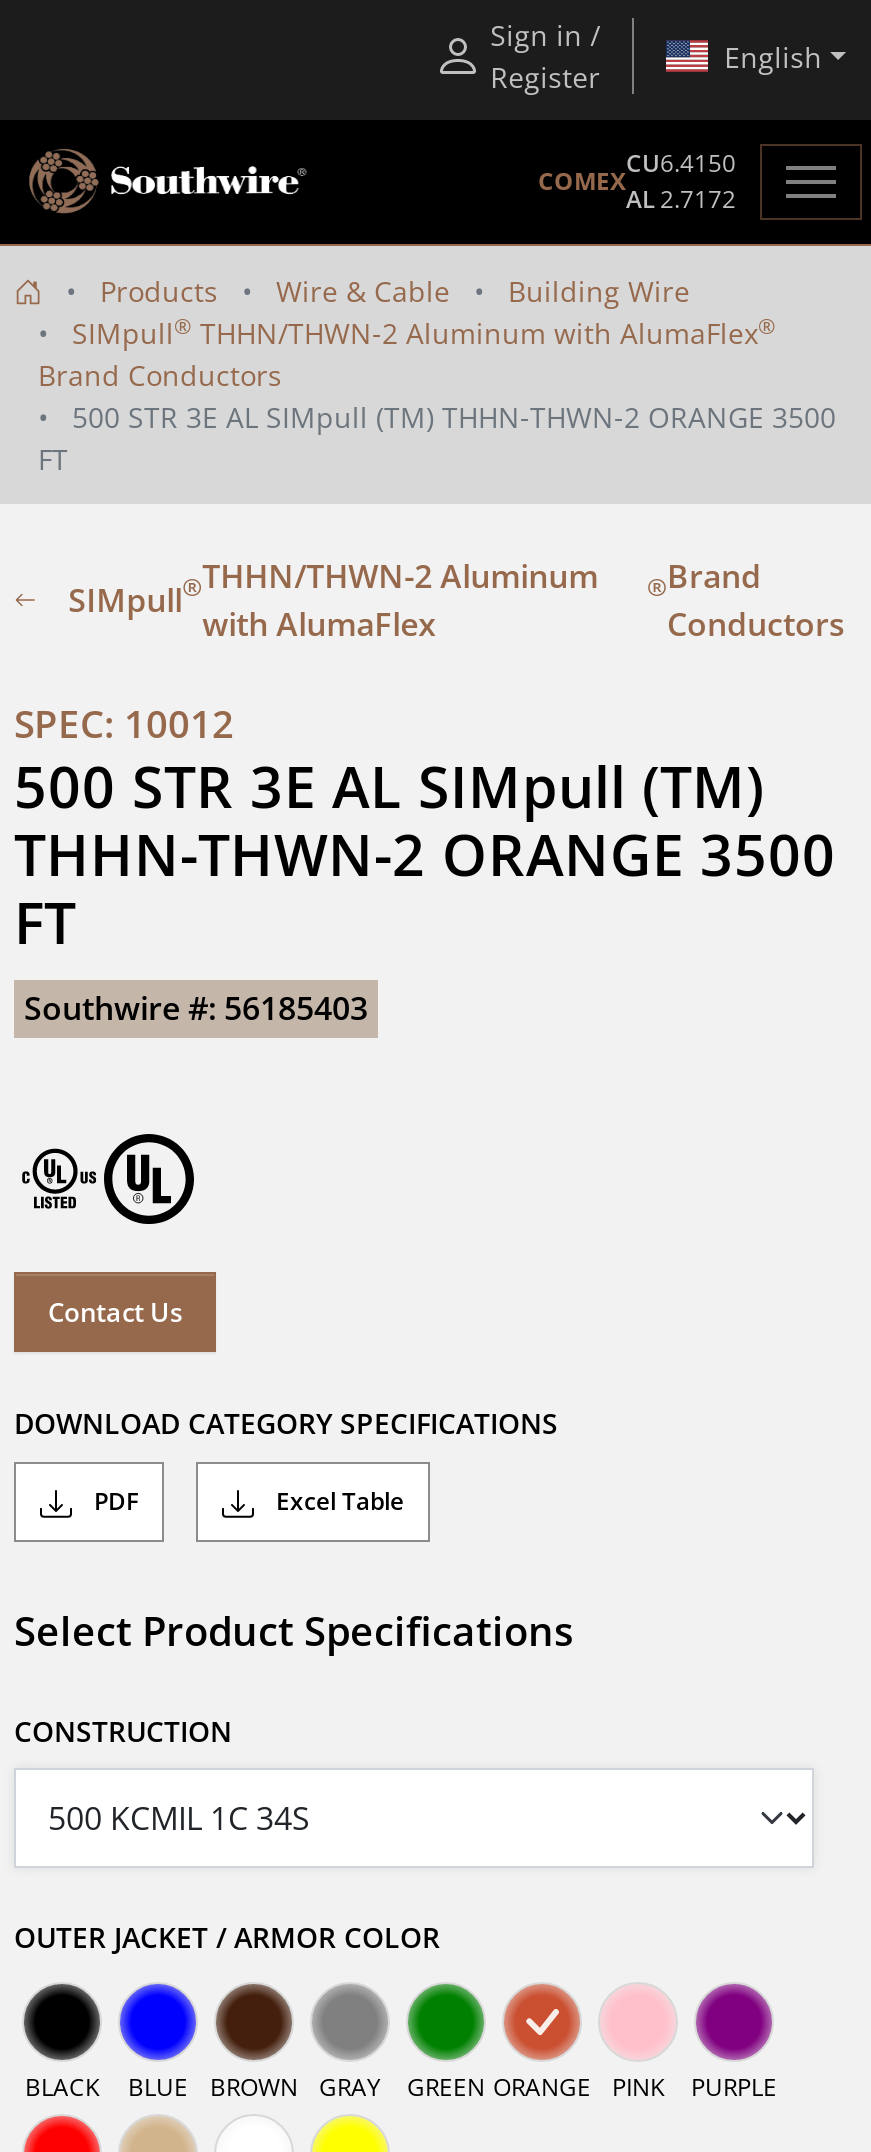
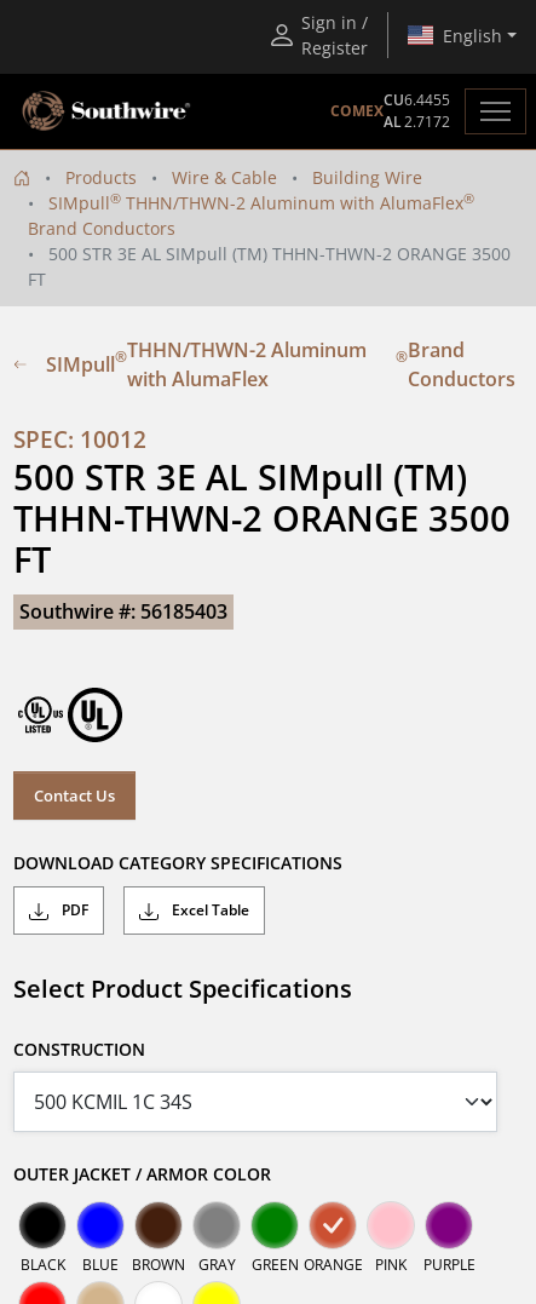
[626,146,736,180] CU6.4150 -> [384,90,450,110] CU6.4455

